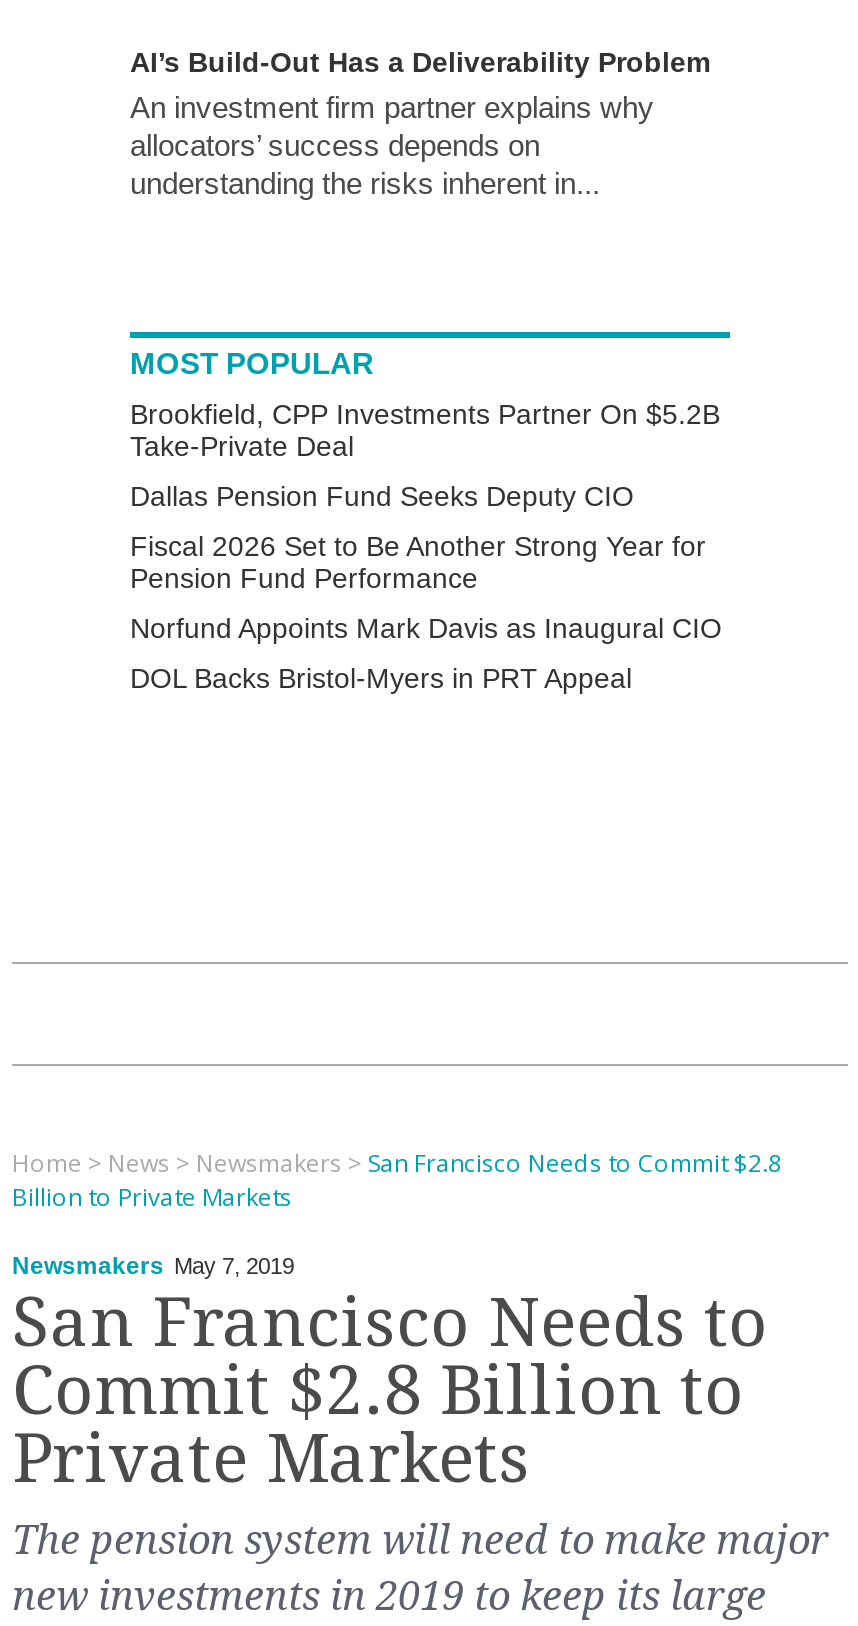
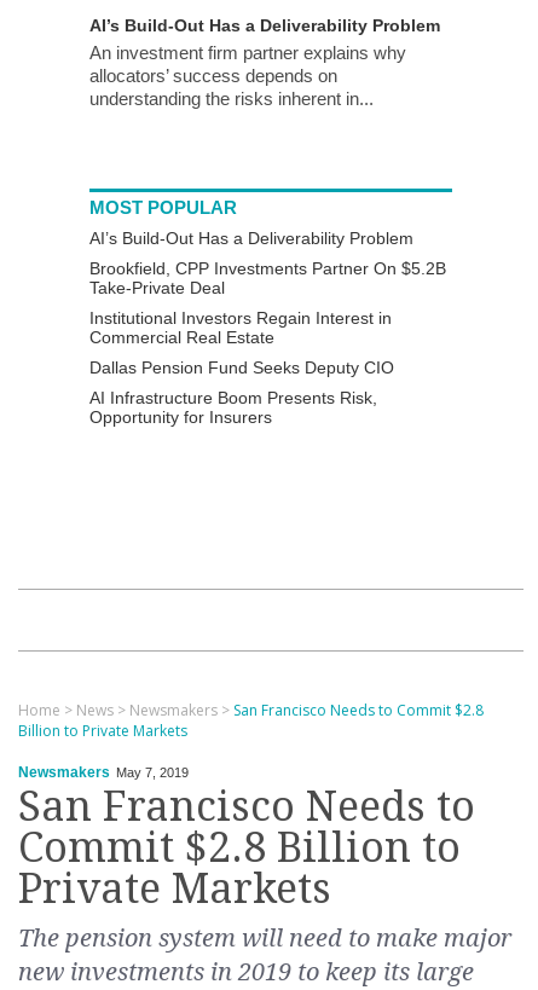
none -> [89,228,413,248] AI’s Build-Out Has a Deliverability Problem
none -> [89,308,392,347] Institutional Investors Regain Interest in | Commercial Real Estate
moved [130,480,634,512] -> [89,358,394,377]: Dallas Pension Fund Seeks Deputy CIO
[130,530,722,694] Fiscal 2026 Set to Be Another Strong Year for | Pension Fund Performance | Norfund Appoints Mark Davis as Inaugural CIO | DOL Backs Bristol-Myers in PRT Appeal -> [89,388,377,426] AI Infrastructure Boom Presents Risk, | Opportunity for Insurers

